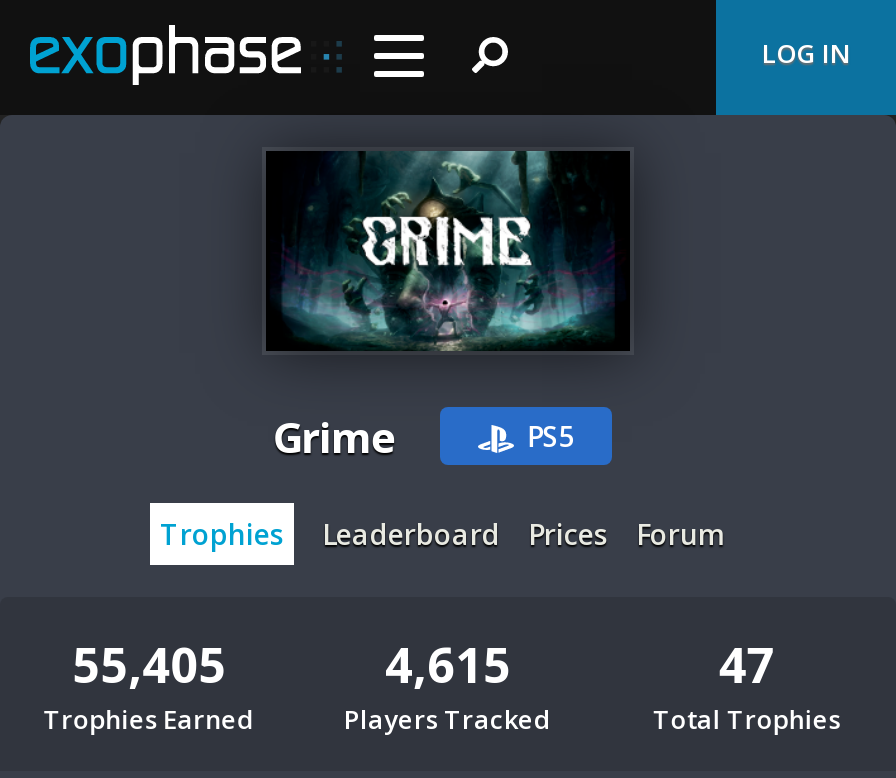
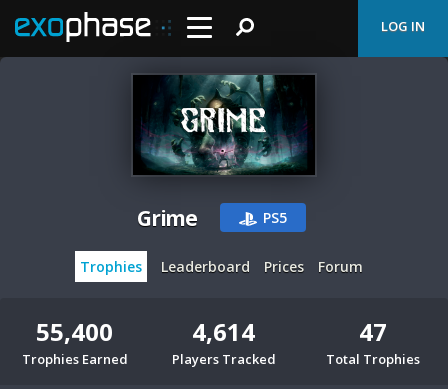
[72,631,226,697] 55,405 -> [36,315,113,348] 55,400
[385,631,511,697] 4,615 -> [192,315,255,348] 4,614

